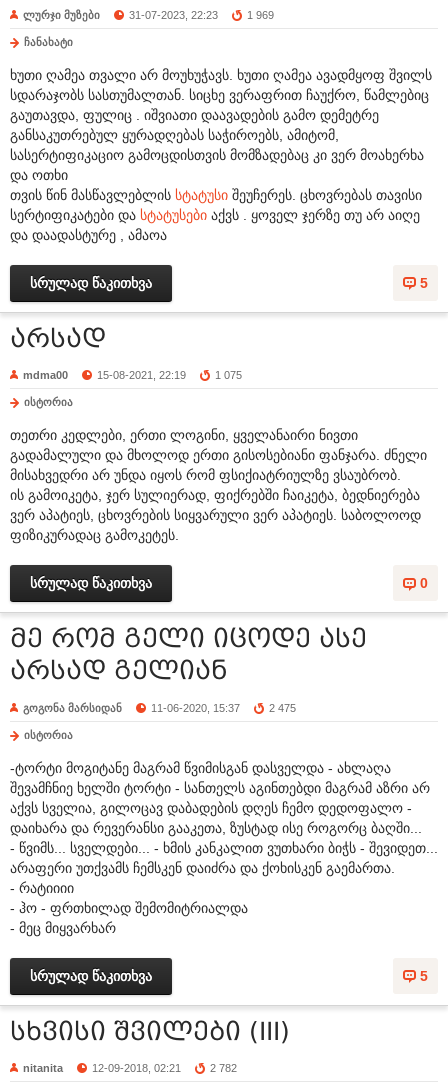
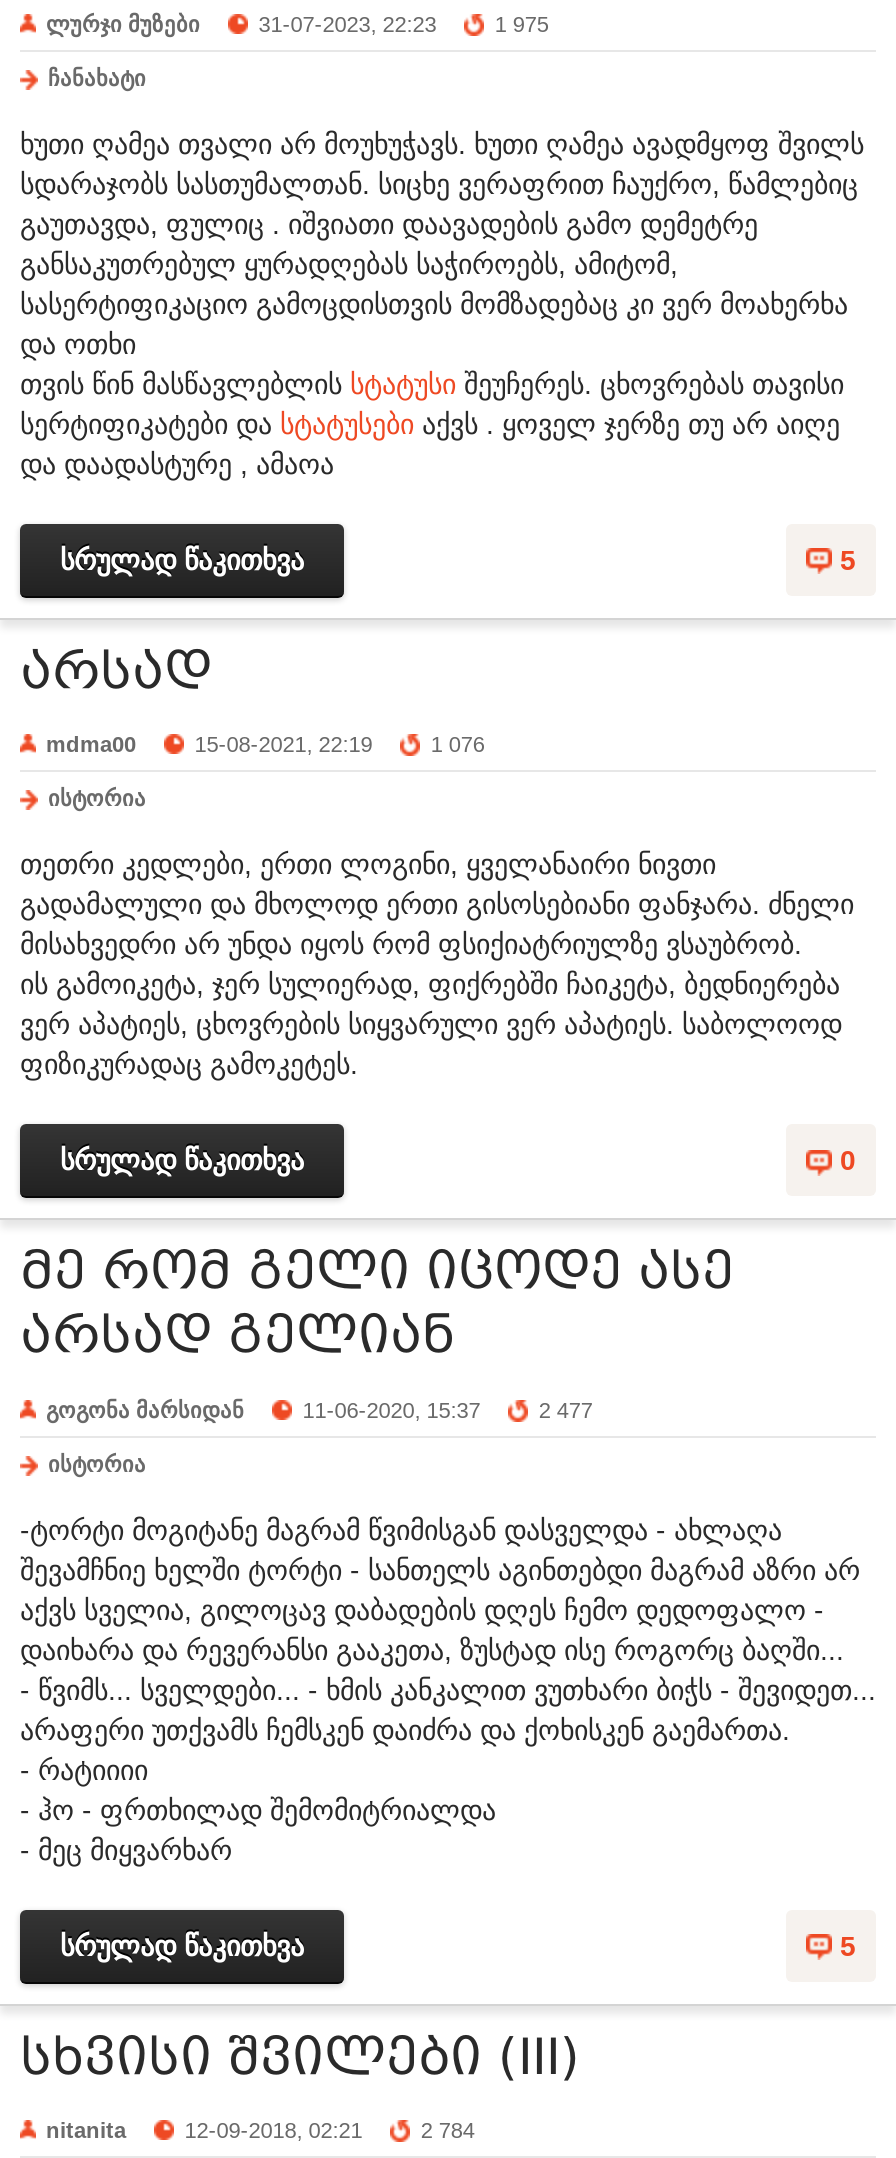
[247,8,274,20] 1 969 -> [495,11,549,35] 1 975
[215,369,242,381] 1 075 -> [431,732,485,756] 1 076
[269,701,296,713] 2 475 -> [539,1397,593,1421] 2 477
[210,1062,237,1074] 2 782 -> [421,2118,475,2142] 2 784

